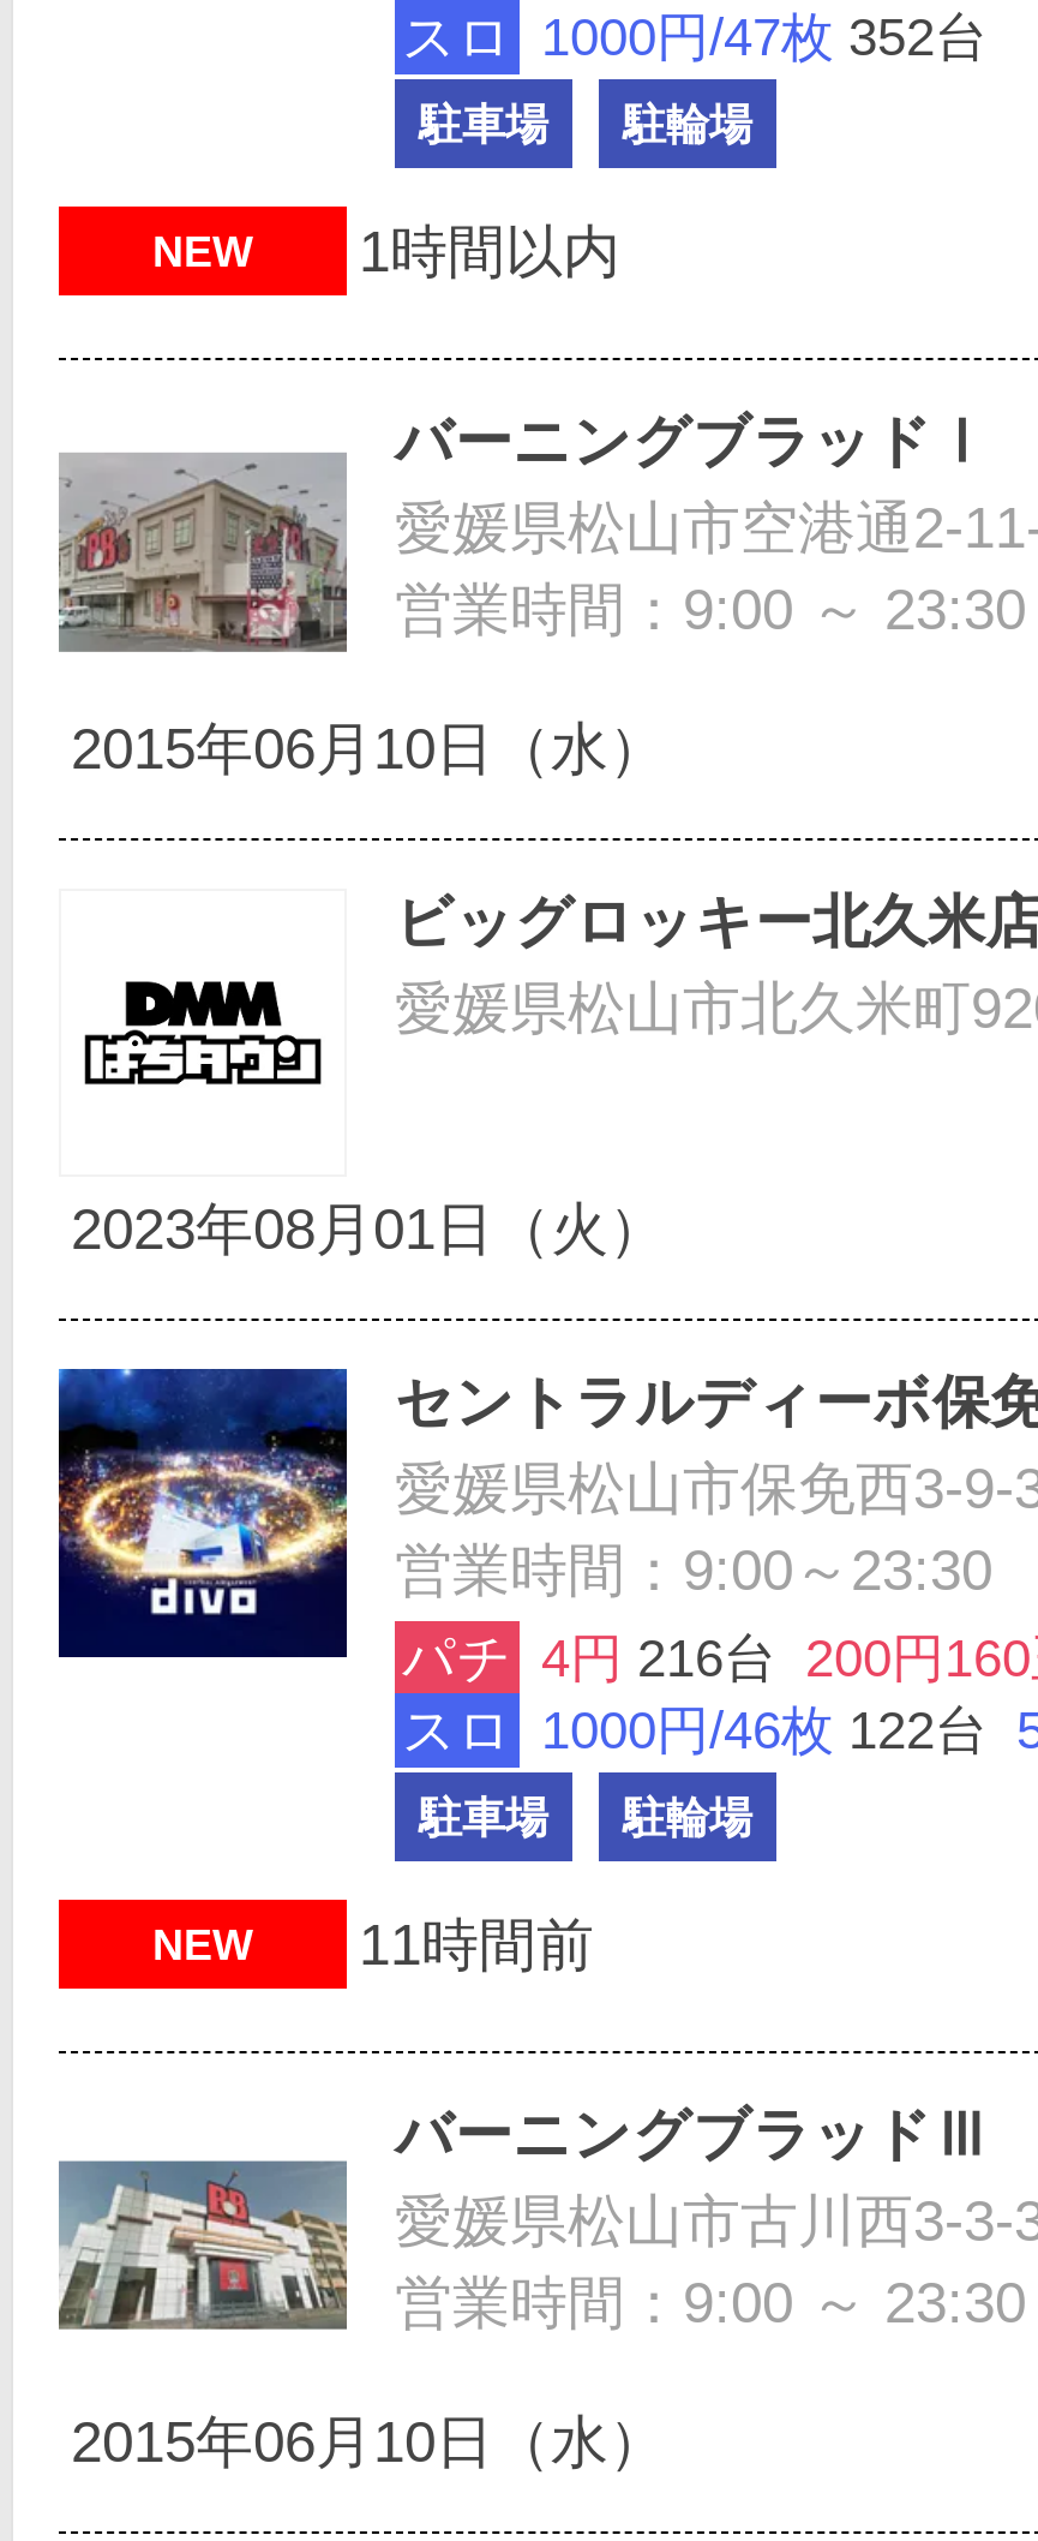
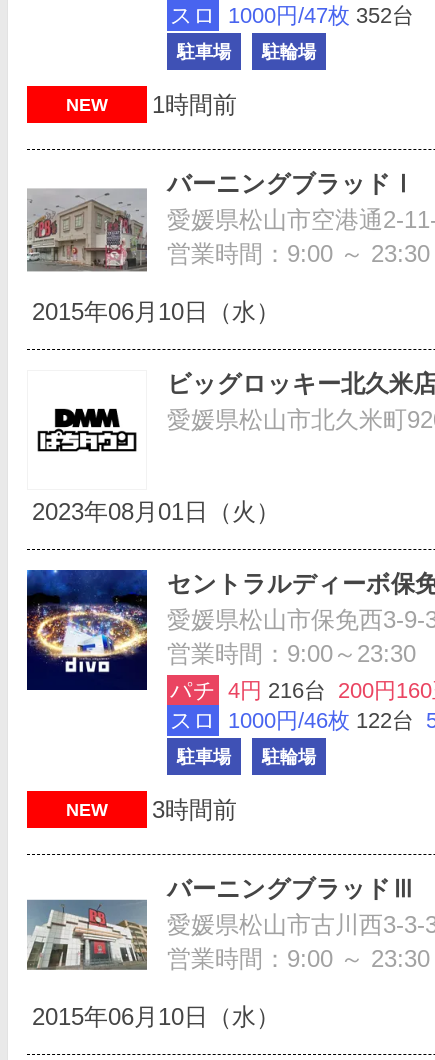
[359,217,620,282] 1時間以内 -> [152,90,237,117] 1時間前
[359,1911,594,1975] 11時間前 -> [152,795,237,822] 3時間前

